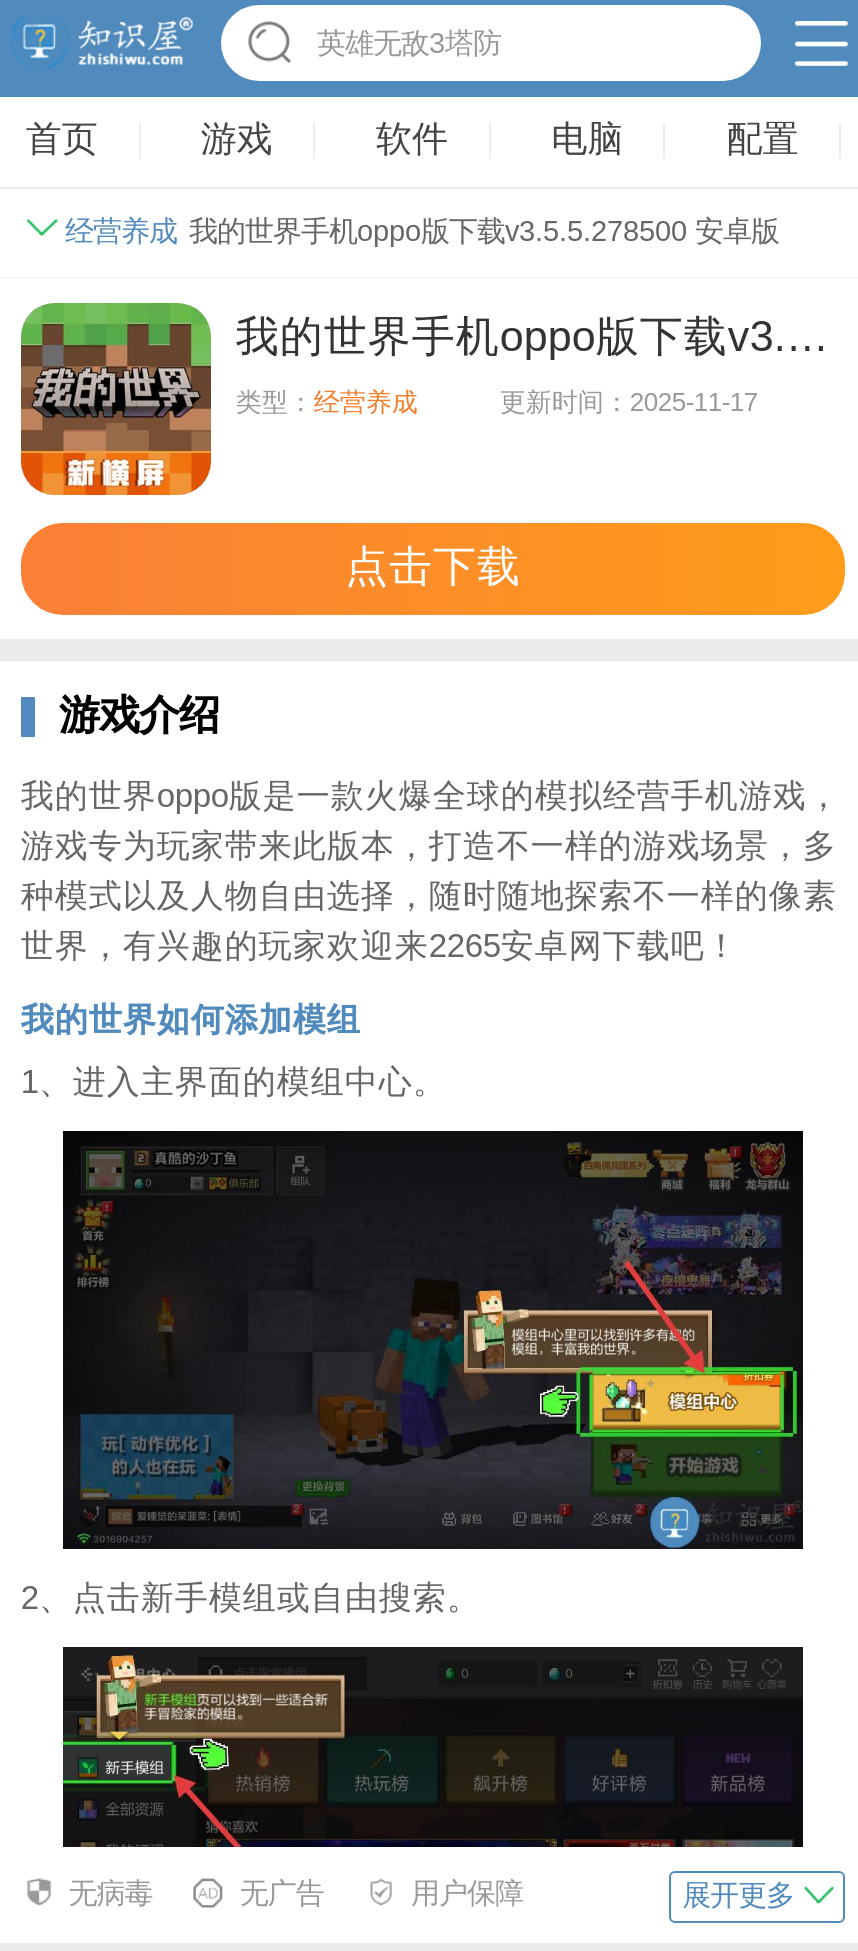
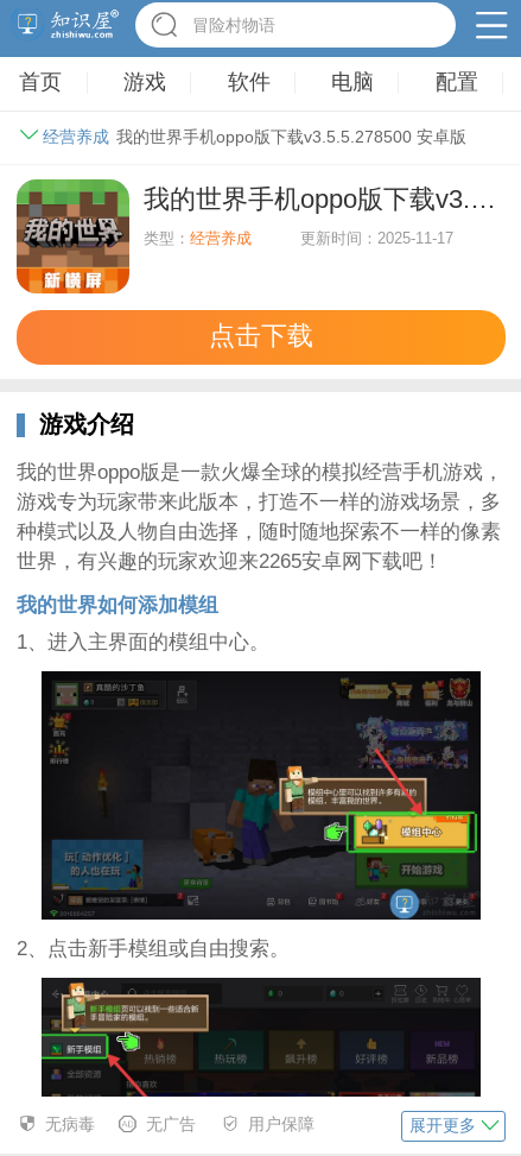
[317,26,501,58] 英雄无敌3塔防 -> [192,15,275,34] 冒险村物语

